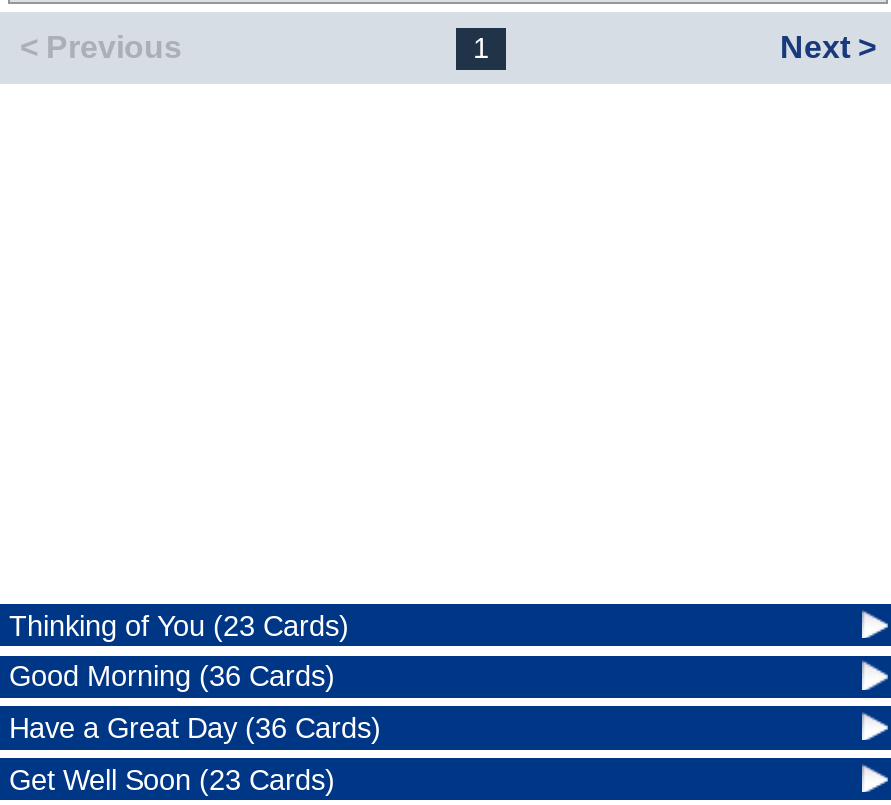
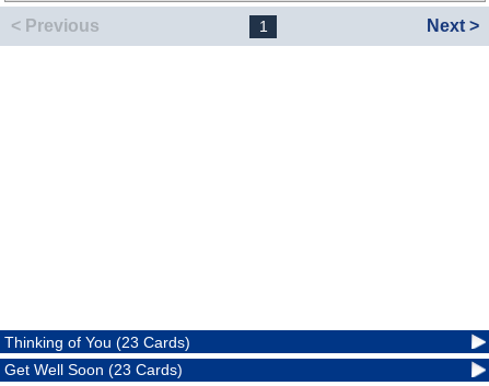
[9,661,381,744] Good Morning (36 Cards) | Have a Great Day (36 Cards) -> none

